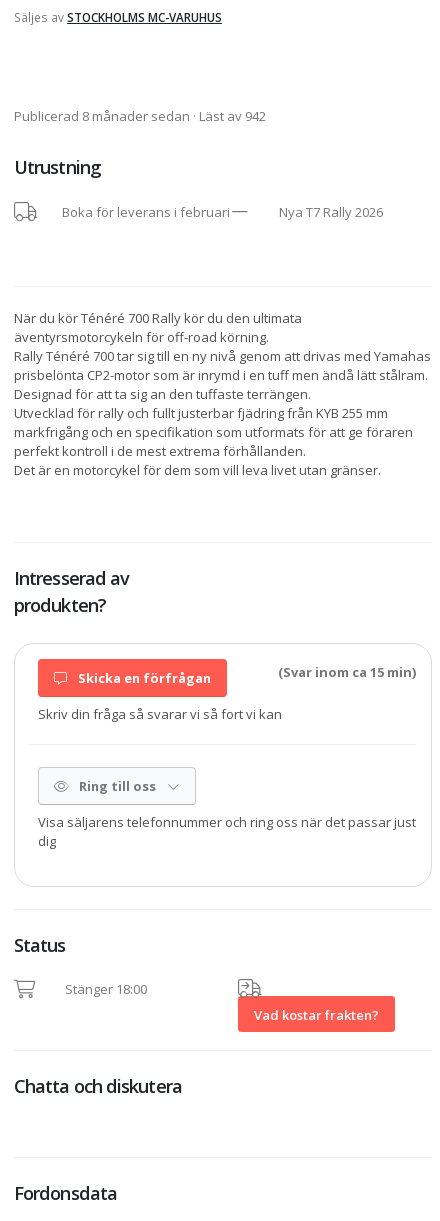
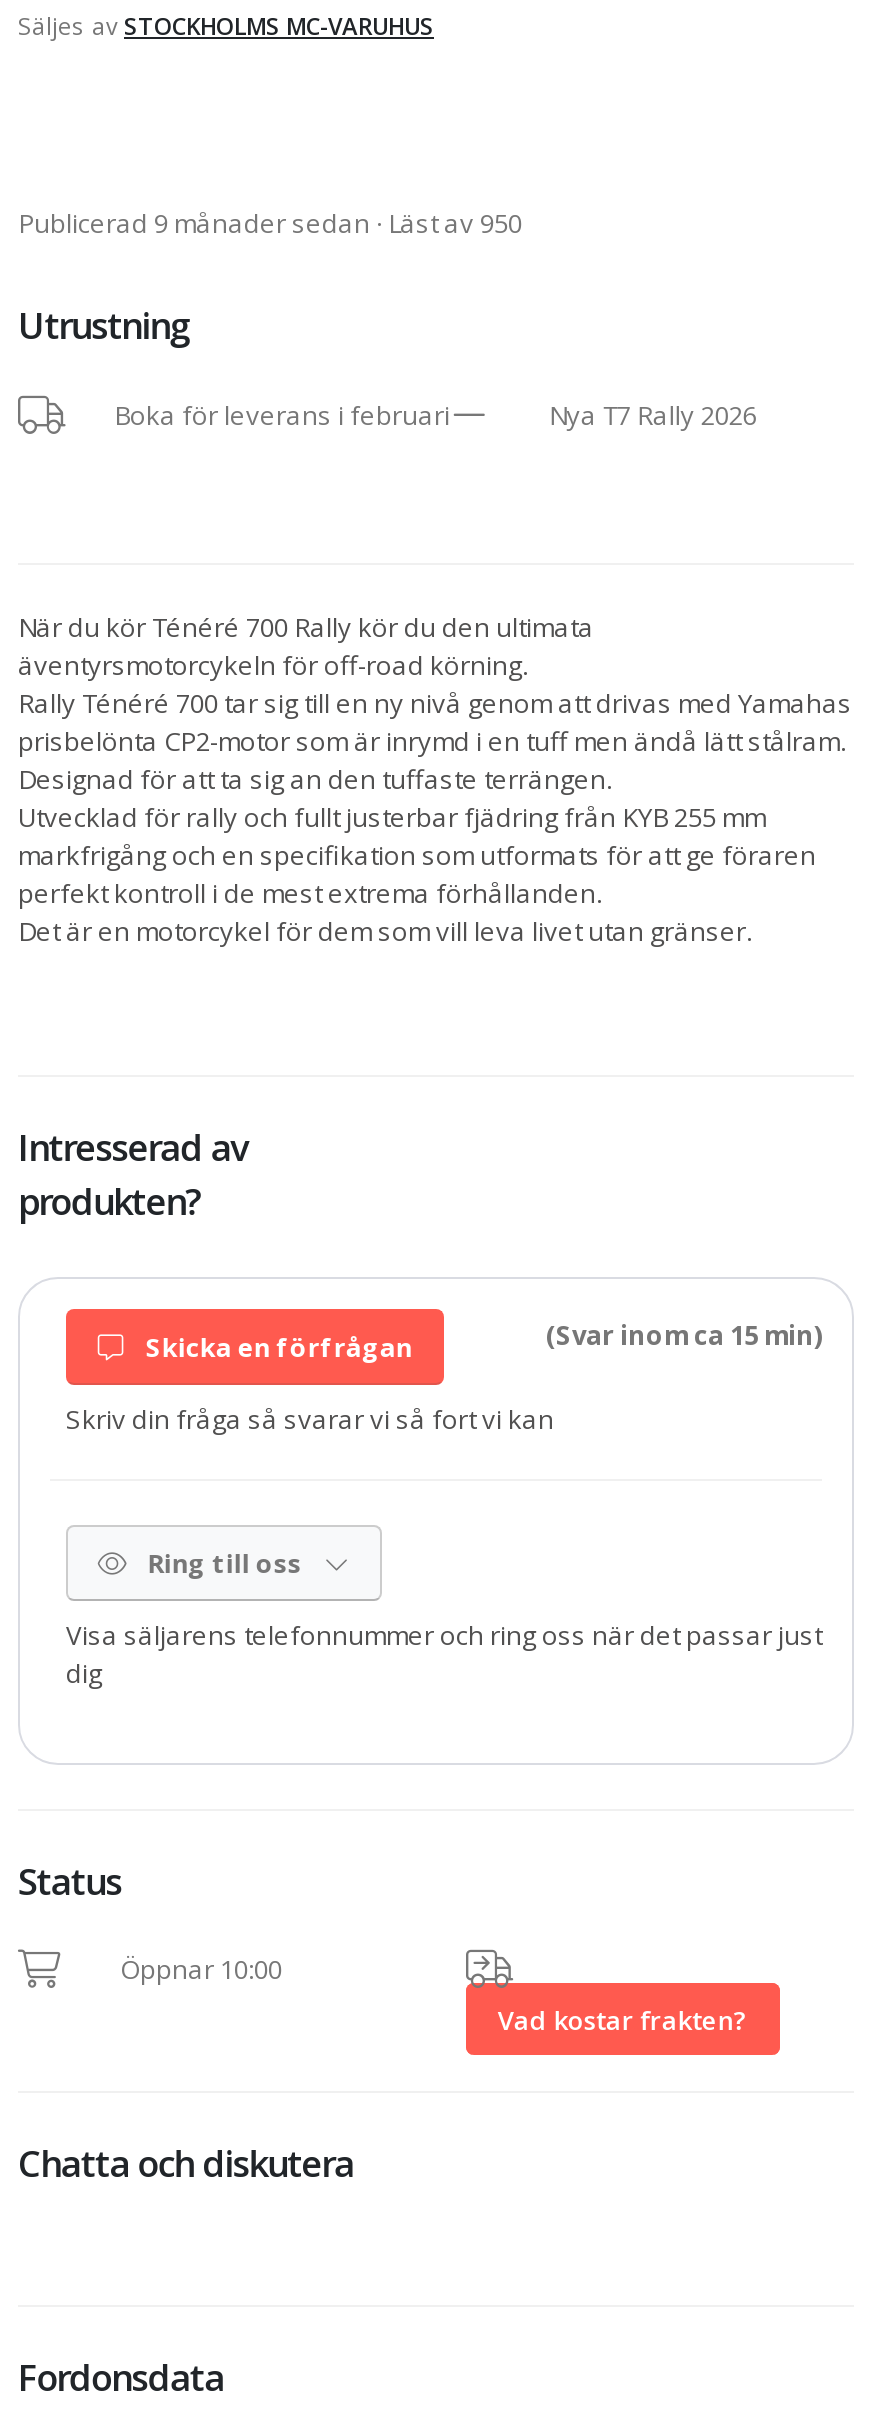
[14,107,266,125] Publicerad 8 månader sedan · Läst av 942 -> [18,205,522,241] Publicerad 9 månader sedan · Läst av 950
[62,980,147,998] Stänger 18:00 -> [114,1951,282,1987] Öppnar 10:00

